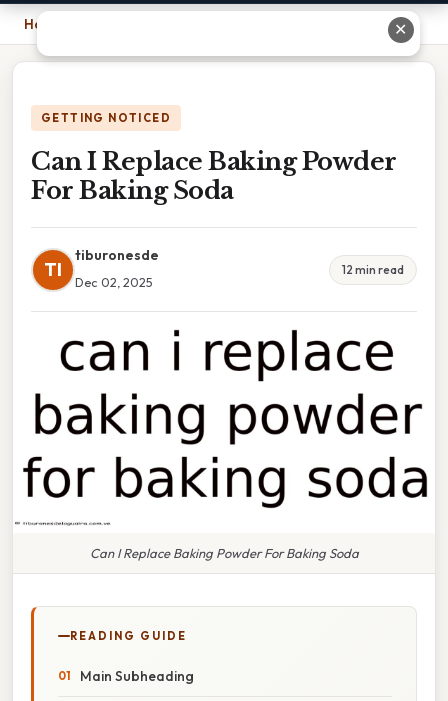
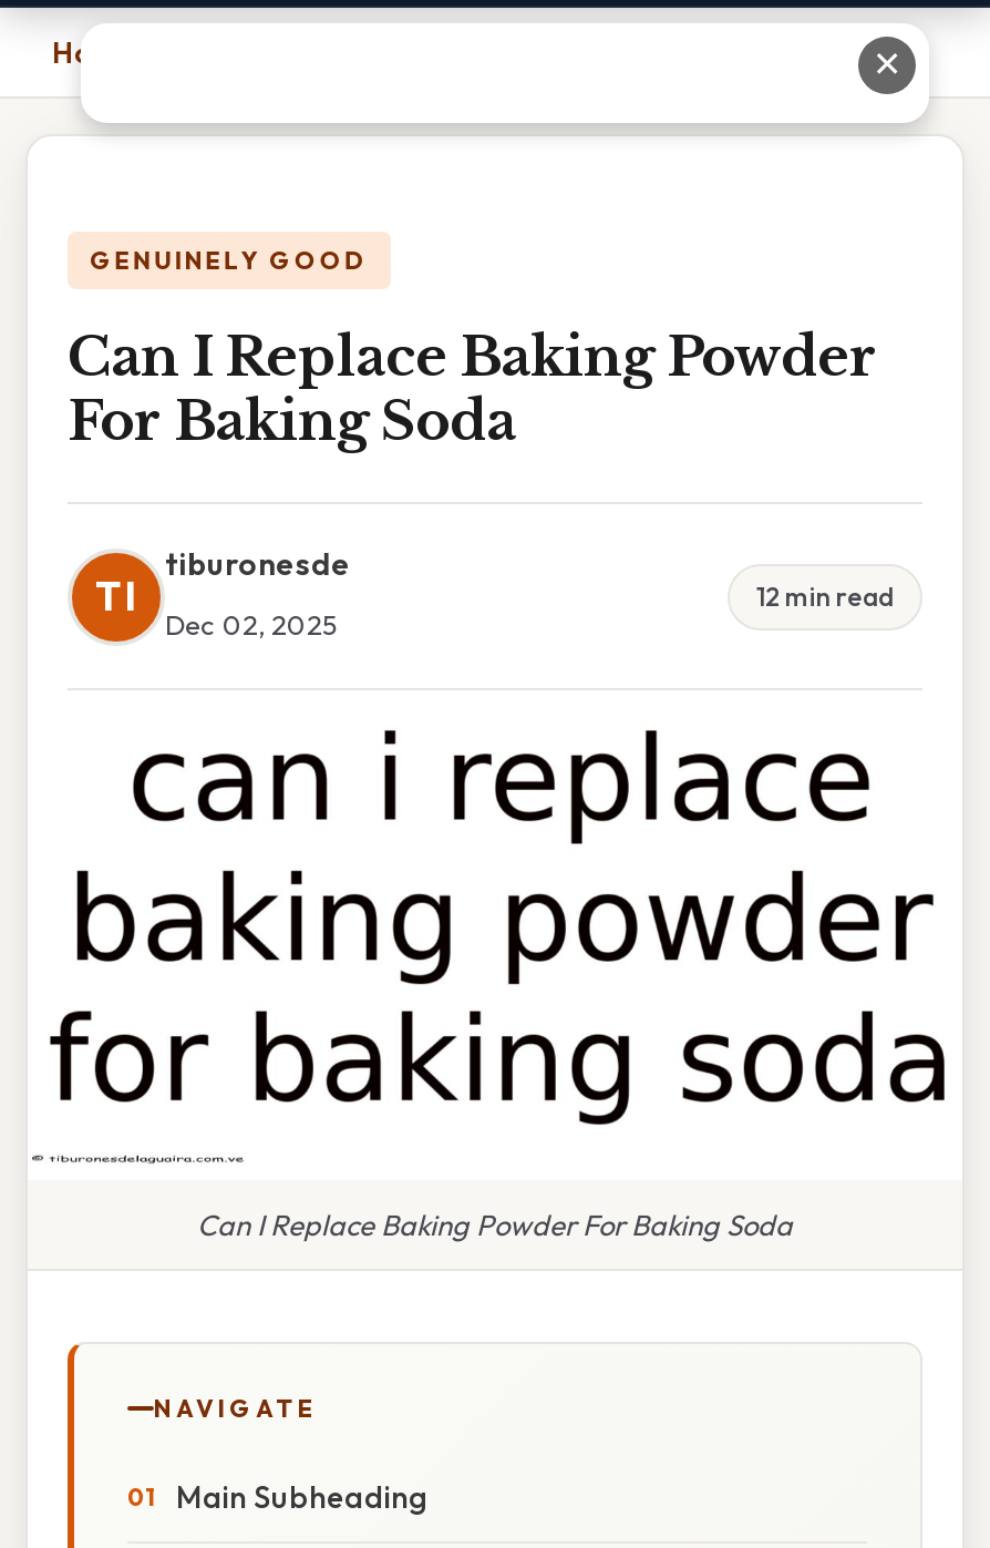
[41,111,171,125] GETTING NOTICED -> [90,245,368,276] GENUINELY GOOD
[70,629,187,643] READING GUIDE -> [154,1392,318,1423] NAVIGATE

